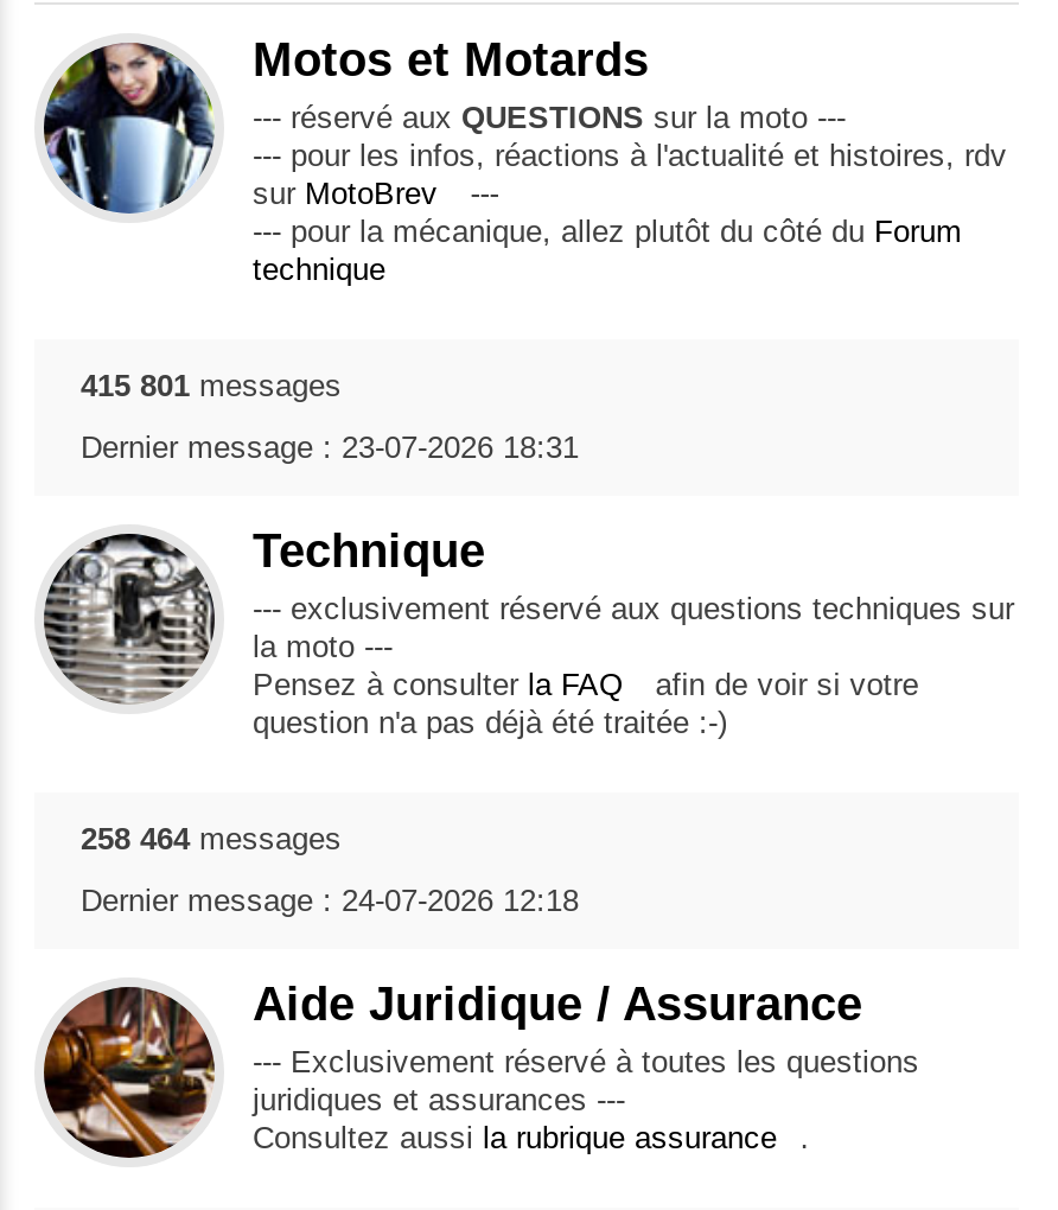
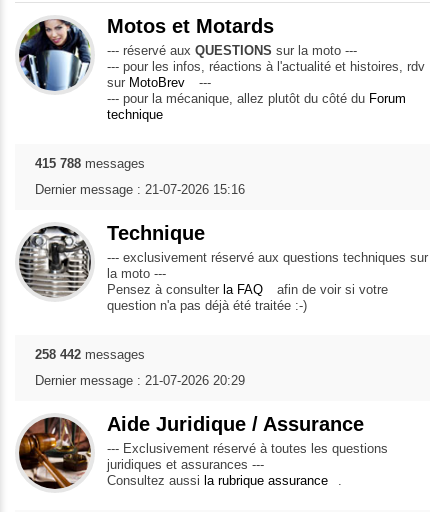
[81,368,342,404] 415 801 messages -> [34,156,144,171] 415 788 messages
[81,430,579,465] Dernier message : 23-07-2026 18:31 -> [34,182,244,197] Dernier message : 21-07-2026 15:16
[81,822,342,857] 258 464 messages -> [34,347,144,362] 258 442 messages
[81,883,579,919] Dernier message : 24-07-2026 12:18 -> [34,373,244,388] Dernier message : 21-07-2026 20:29

